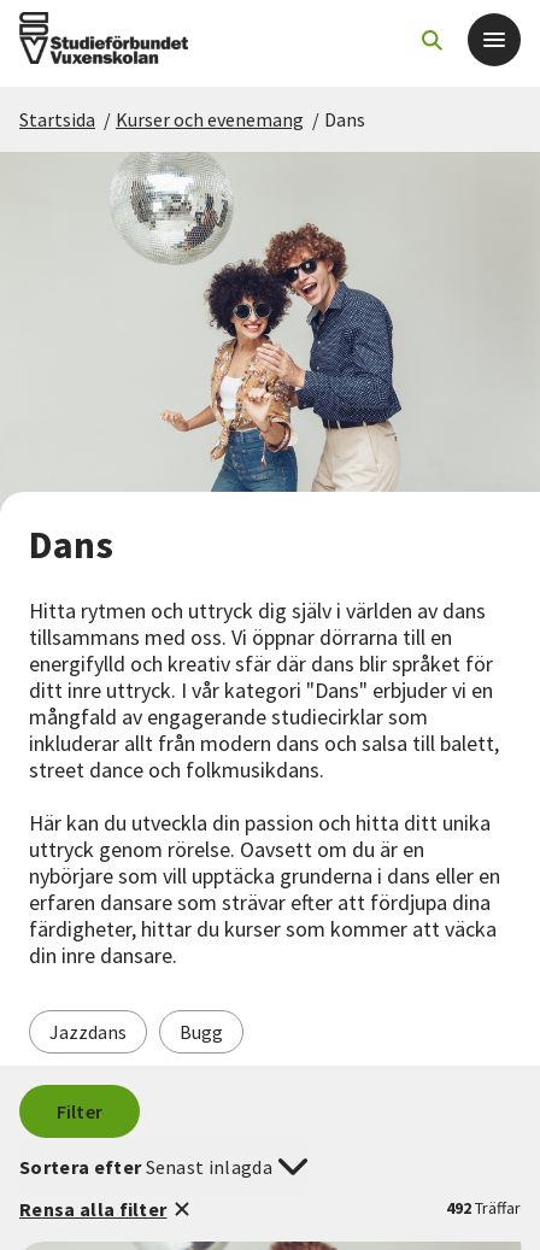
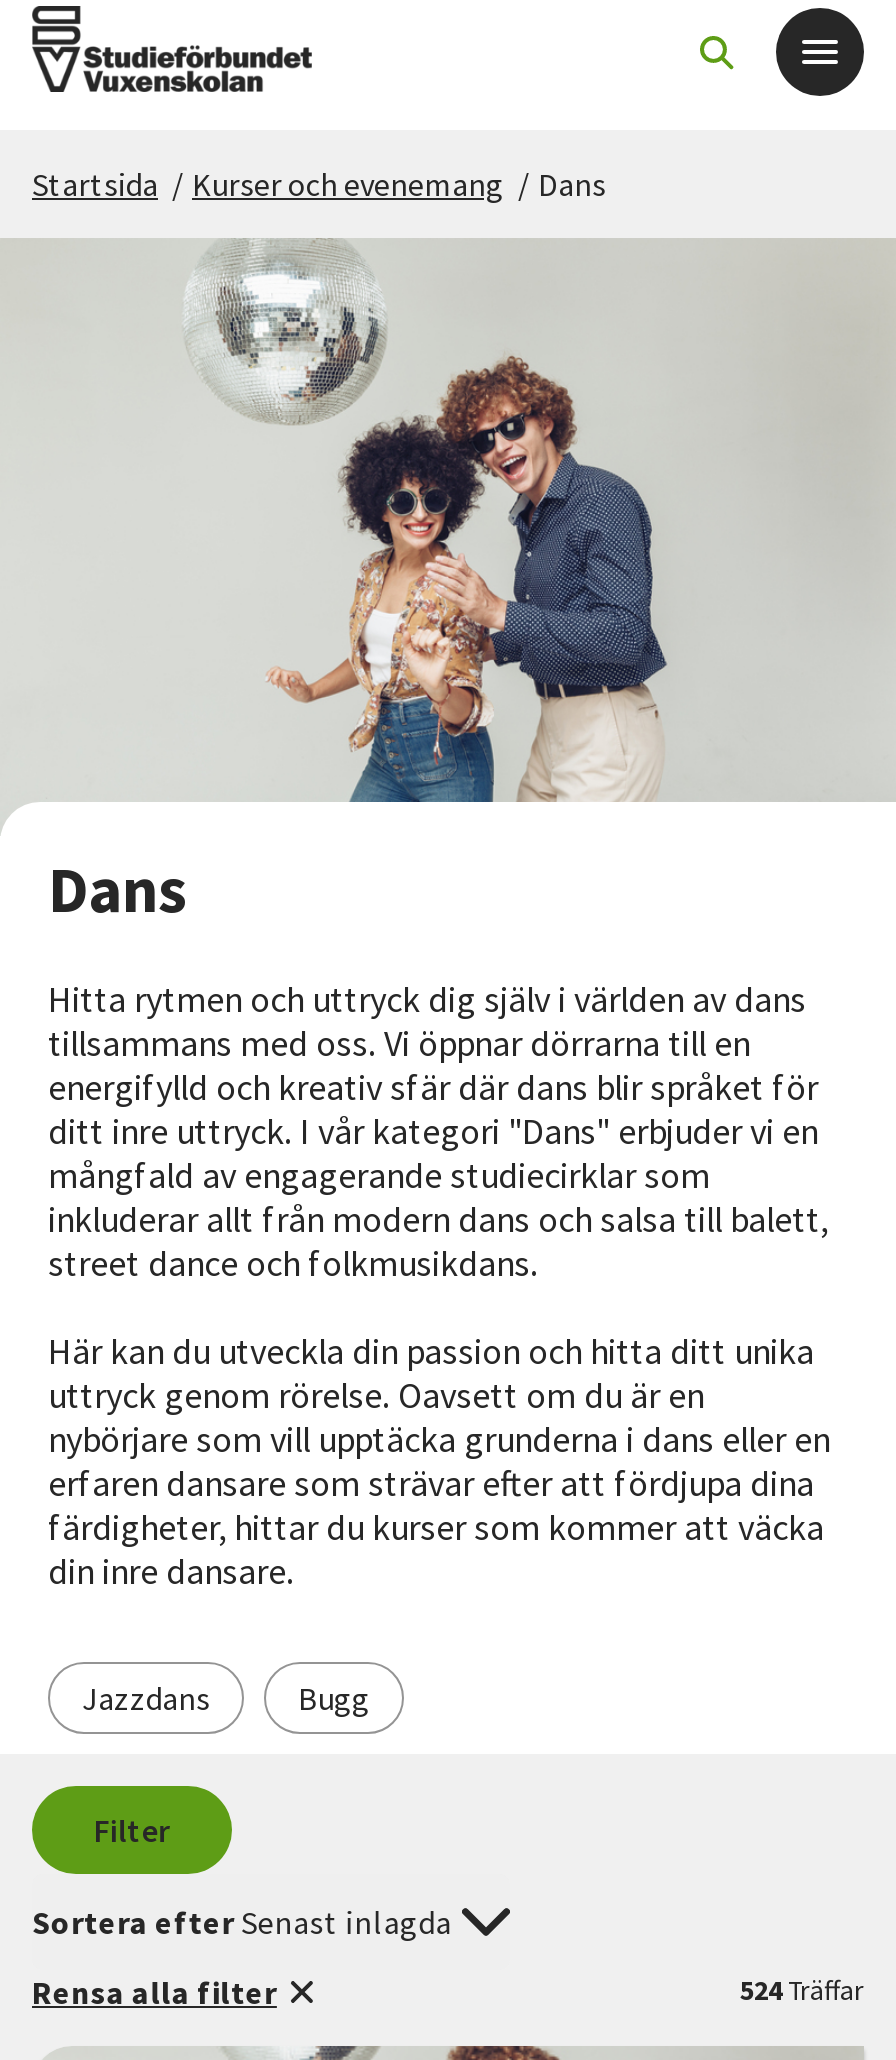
[446,1197,521,1219] 492Träffar -> [740,1972,864,2008] 524Träffar

